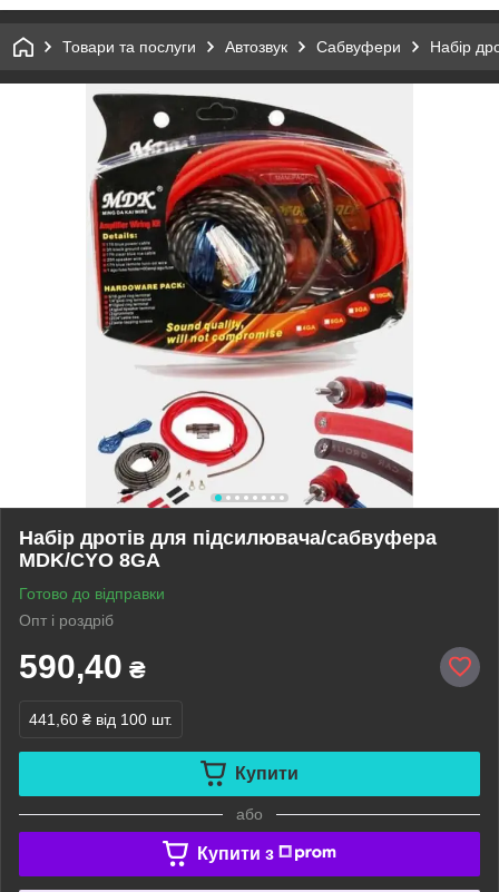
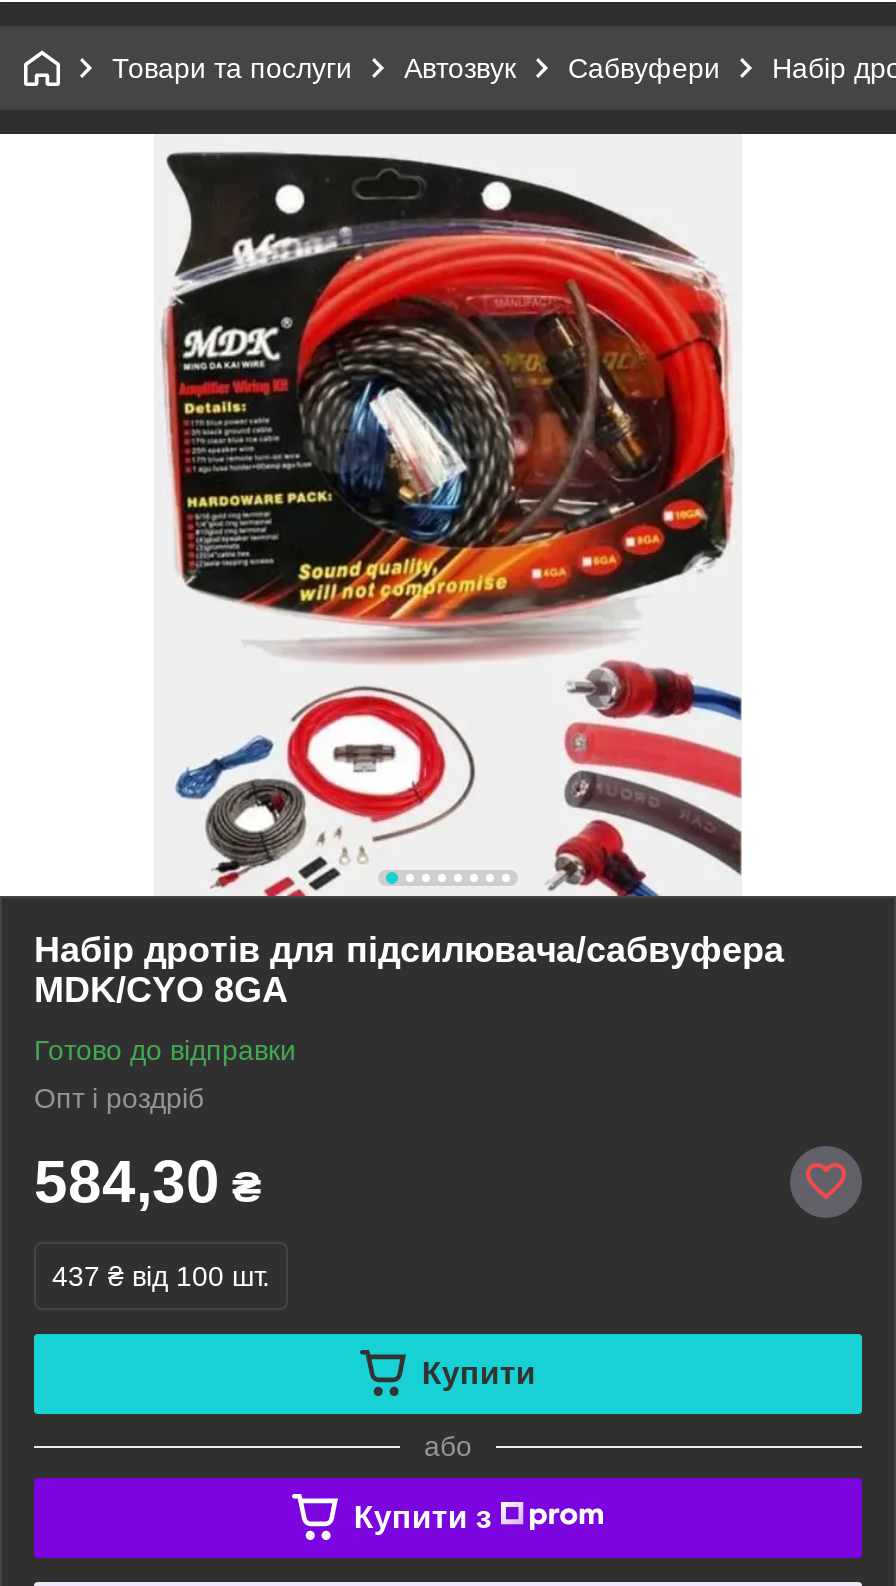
[19,648,146,685] 590,40 ₴ -> [34,1148,262,1214] 584,30 ₴
[29,710,173,728] 441,60 ₴ від 100 шт. -> [52,1260,270,1292] 437 ₴ від 100 шт.

